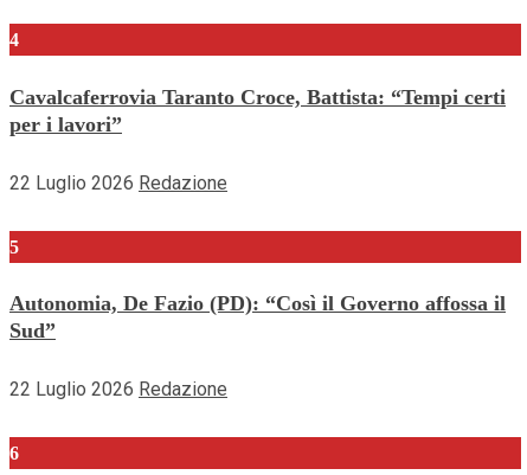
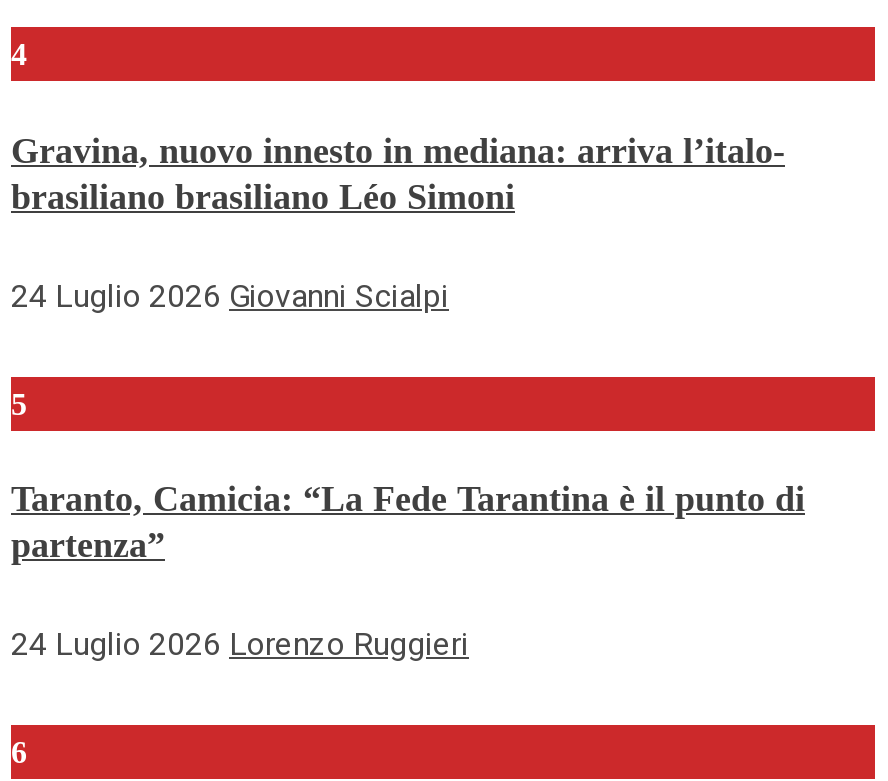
[9,85,506,136] Cavalcaferrovia Taranto Croce, Battista: “Tempi certi | per i lavori” -> [11,130,785,216] Gravina, nuovo innesto in mediana: arriva l’italo- | brasiliano brasiliano Léo Simoni
[9,171,227,194] 22 Luglio 2026 Redazione -> [11,276,449,314] 24 Luglio 2026 Giovanni Scialpi
[9,292,506,343] Autonomia, De Fazio (PD): “Così il Governo affossa il | Sud” -> [11,480,805,566] Taranto, Camicia: “La Fede Tarantina è il punto di | partenza”
[9,378,227,401] 22 Luglio 2026 Redazione -> [11,626,469,664] 24 Luglio 2026 Lorenzo Ruggieri

